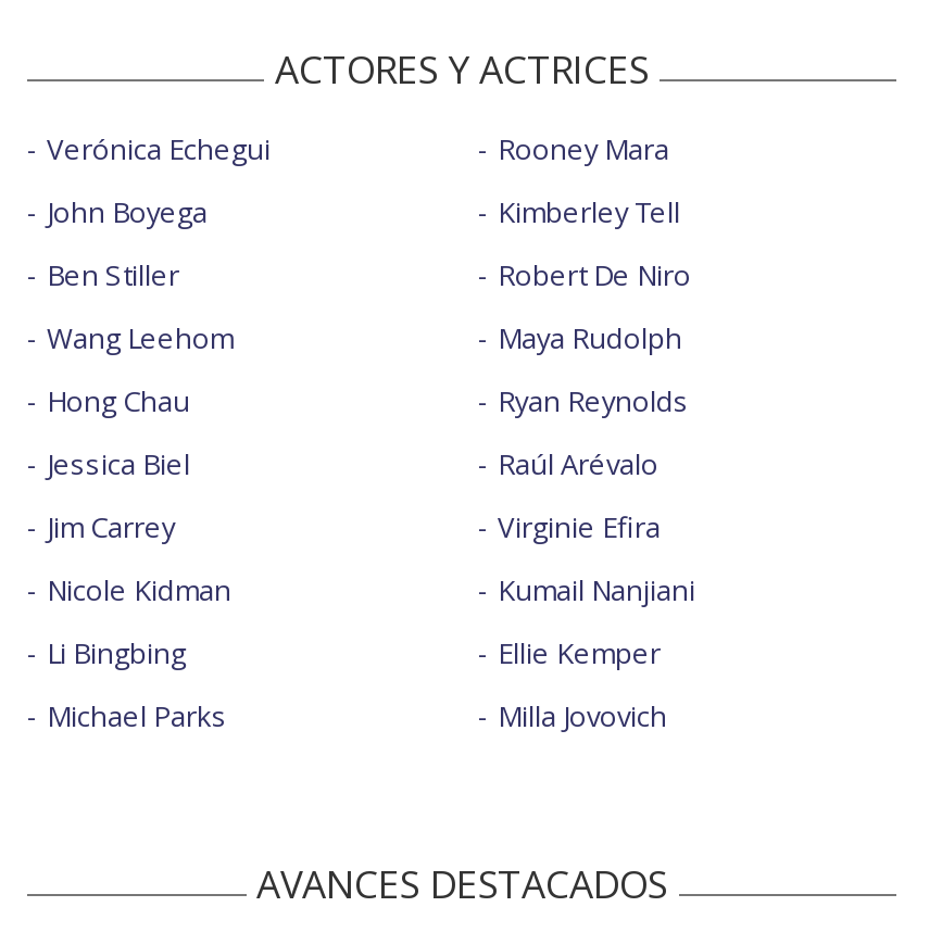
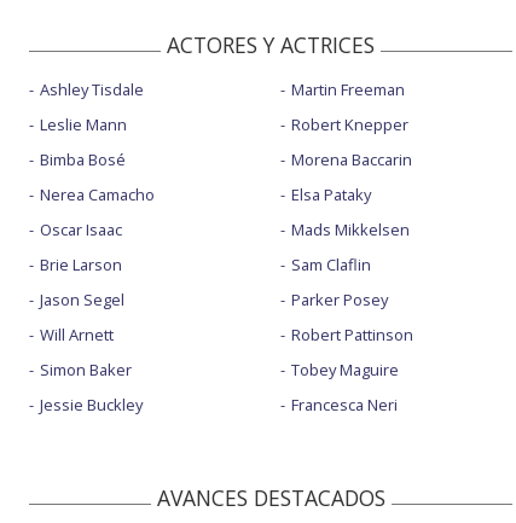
[47,130,271,169] Verónica Echegui -> [40,78,144,100] Ashley Tisdale
[498,130,669,169] Rooney Mara -> [291,78,404,100] Martin Freeman
[47,193,208,232] John Boyega -> [40,113,127,135] Leslie Mann
[498,193,680,232] Kimberley Tell -> [291,113,408,135] Robert Knepper
[47,256,179,295] Ben Stiller -> [40,148,126,170] Bimba Bosé
[498,256,691,295] Robert De Niro -> [291,148,411,170] Morena Baccarin
[47,319,234,358] Wang Leehom -> [40,183,155,205] Nerea Camacho
[498,319,682,358] Maya Rudolph -> [291,183,370,205] Elsa Pataky
[47,382,190,421] Hong Chau -> [40,218,122,240] Oscar Isaac
[498,382,689,421] Ryan Reynolds -> [291,218,409,240] Mads Mikkelsen
[47,445,190,484] Jessica Biel -> [40,253,122,275] Brie Larson
[498,445,658,484] Raúl Arévalo -> [291,253,370,275] Sam Claflin
[47,508,175,547] Jim Carrey -> [40,288,124,310] Jason Segel
[498,508,661,547] Virginie Efira -> [291,288,387,310] Parker Posey
[47,571,231,610] Nicole Kidman -> [40,323,114,345] Will Arnett
[498,571,695,610] Kumail Nanjiani -> [291,323,413,345] Robert Pattinson
[47,634,186,673] Li Bingbing -> [40,358,132,380] Simon Baker
[498,634,661,673] Ellie Kemper -> [291,358,398,380] Tobey Maguire
[47,697,227,736] Michael Parks -> [40,394,143,415] Jessie Buckley
[498,697,667,736] Milla Jovovich -> [291,394,397,415] Francesca Neri

